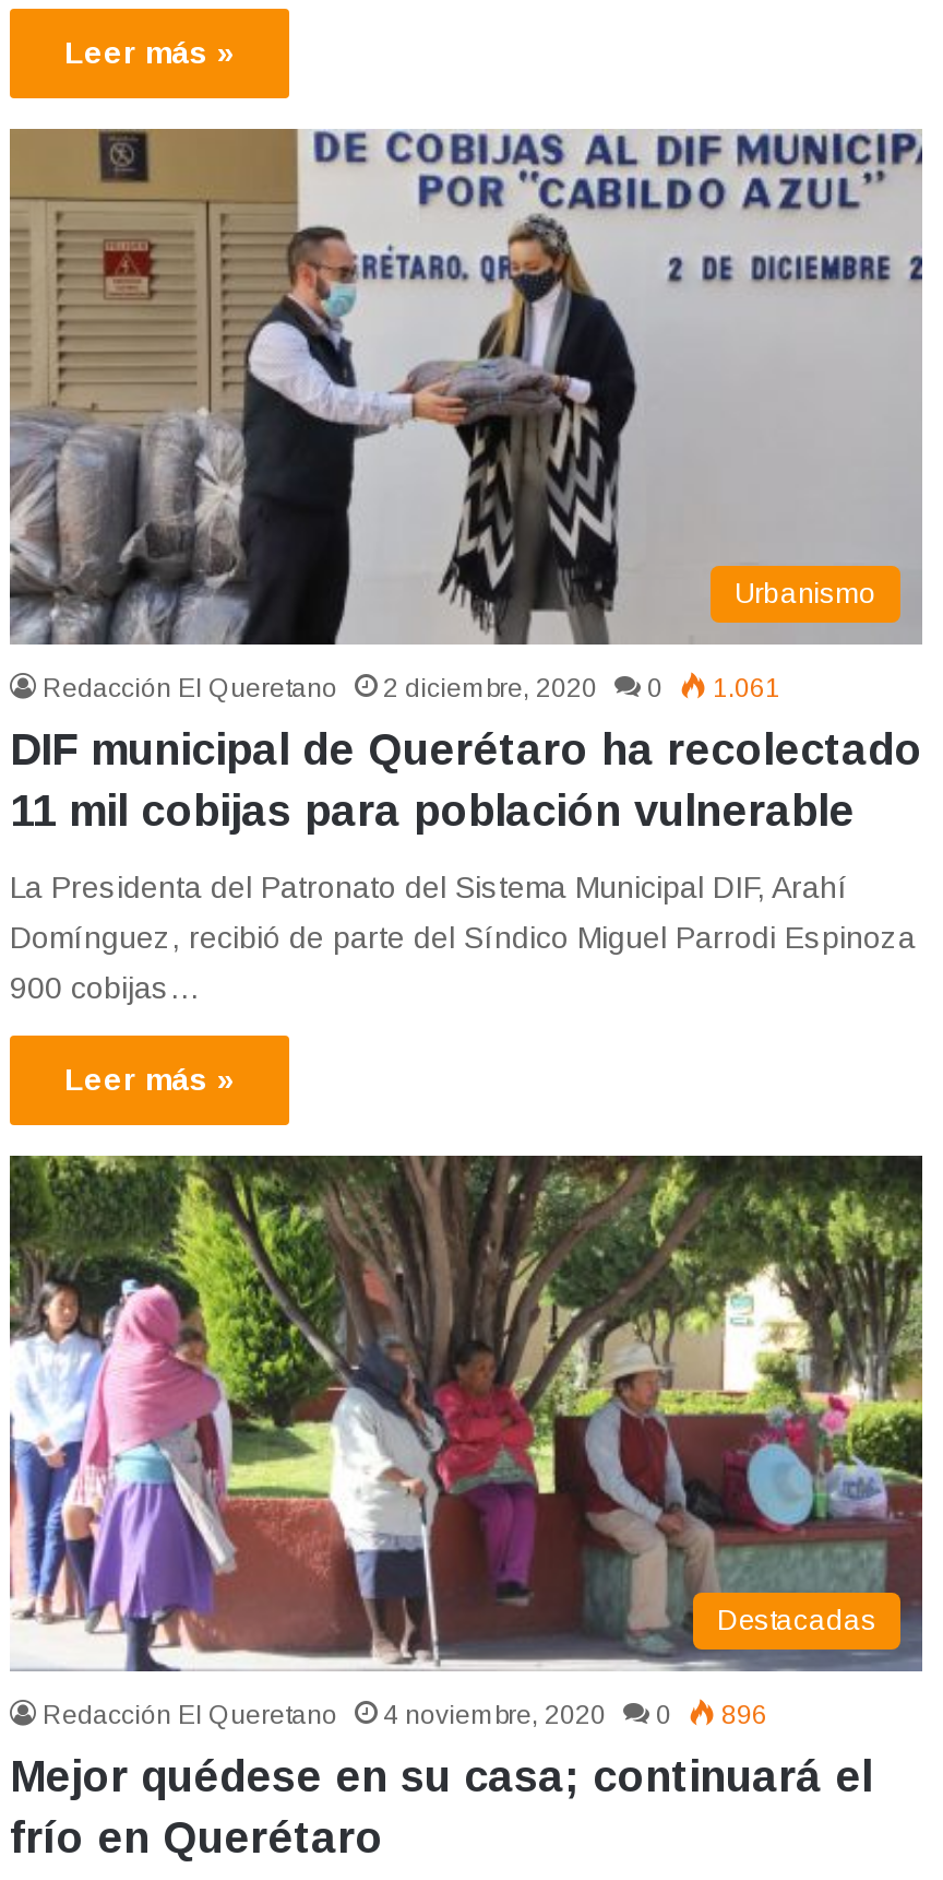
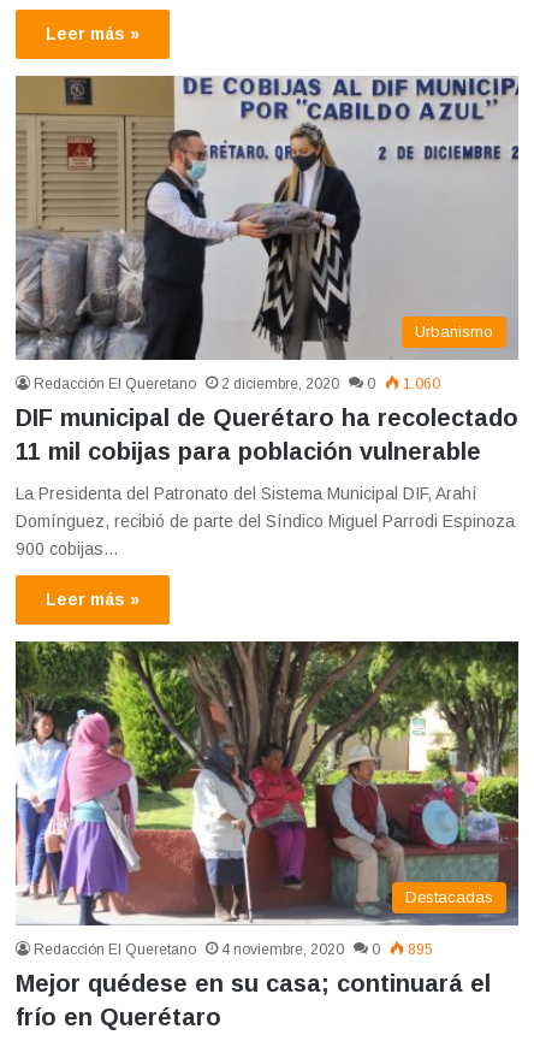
[43,672,780,703] Redacción El Queretano 2 diciembre, 2020 0 1.061 -> [34,375,440,392] Redacción El Queretano 2 diciembre, 2020 0 1.060
[43,1699,767,1729] Redacción El Queretano 4 noviembre, 2020 0 896 -> [34,941,433,957] Redacción El Queretano 4 noviembre, 2020 0 895

